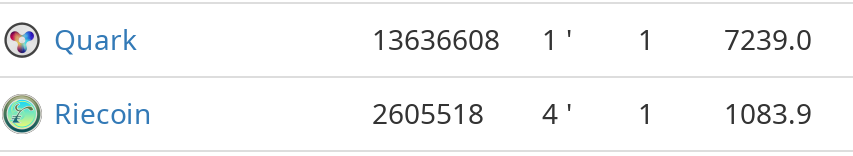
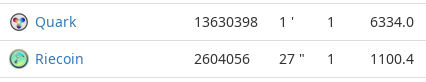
[372,21,500,59] 13636608 -> [194,12,258,31] 13630398
[724,21,812,59] 7239.0 -> [370,12,414,31] 6334.0
[372,95,484,133] 2605518 -> [194,49,250,68] 2604056
[542,95,572,133] 4 ' -> [279,49,305,68] 27 "
[724,95,812,133] 1083.9 -> [370,49,414,68] 1100.4

